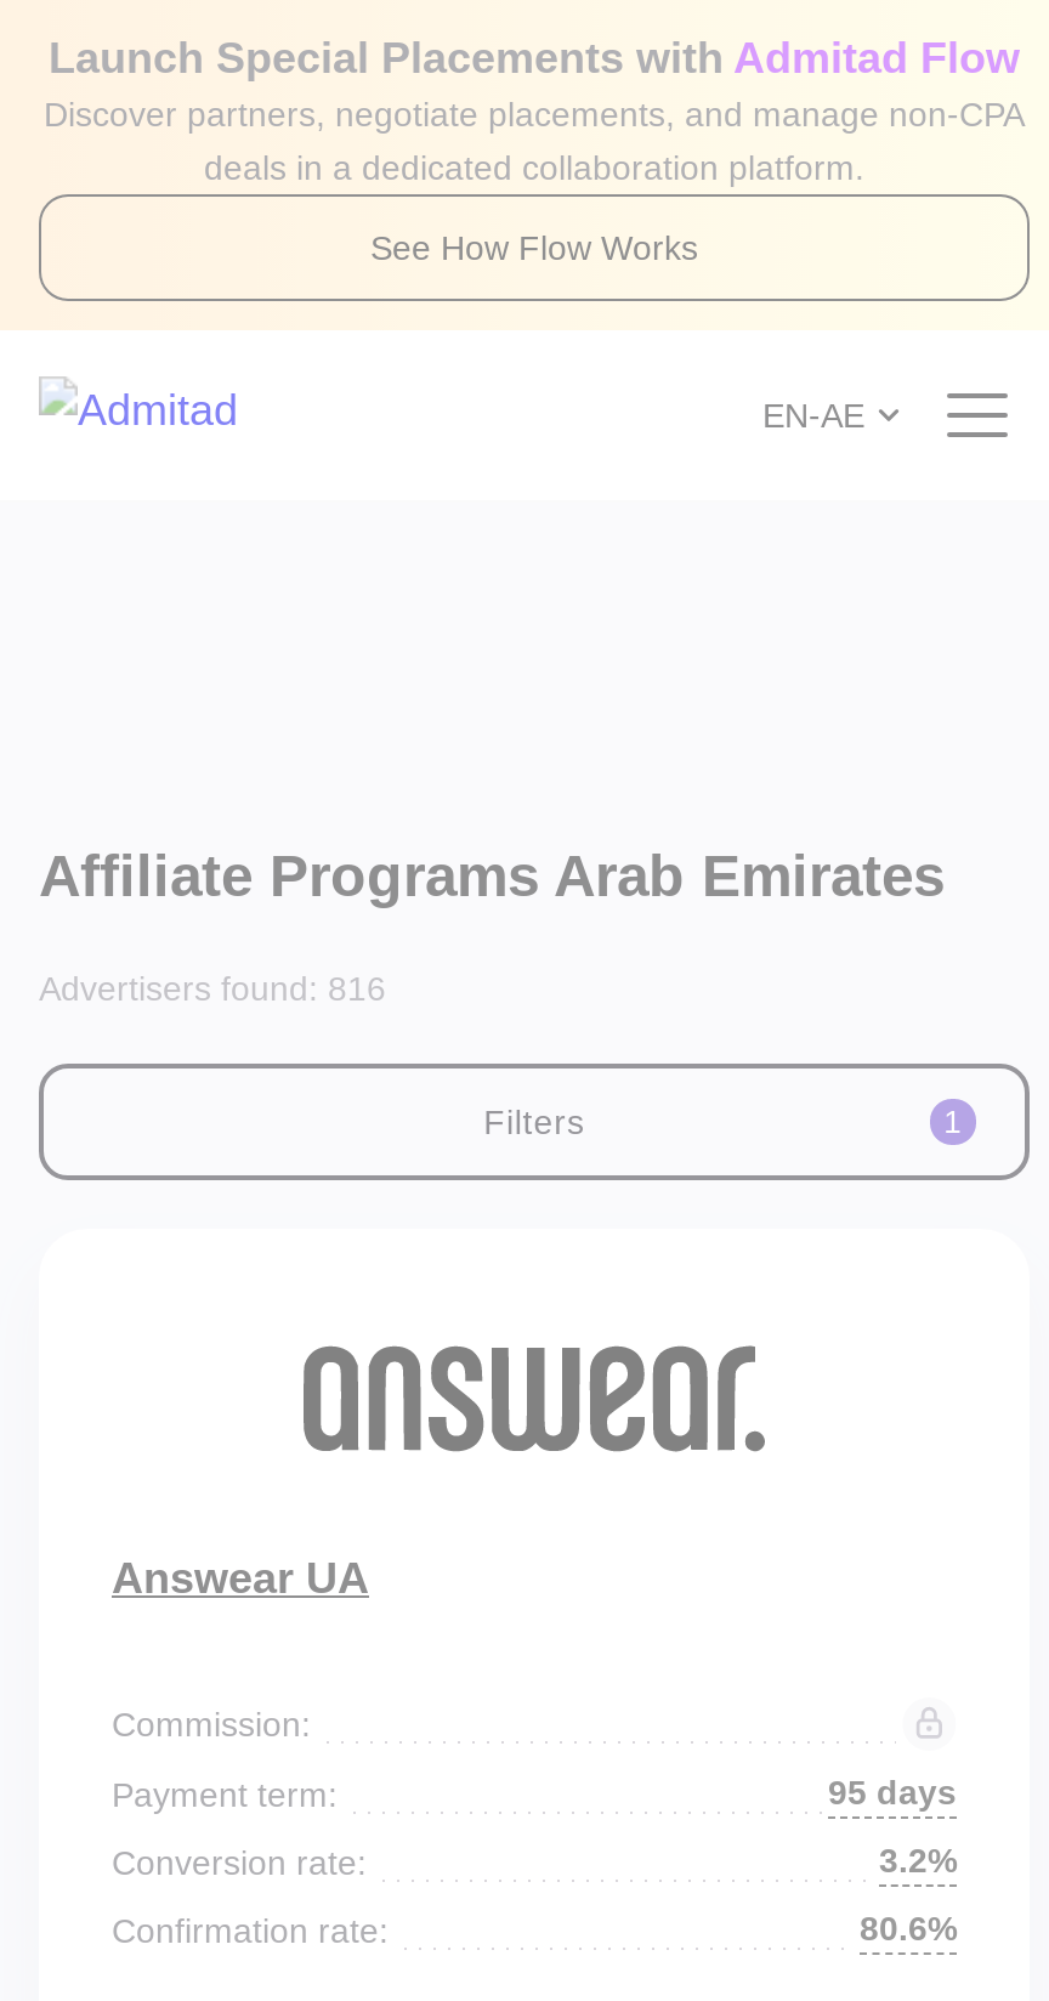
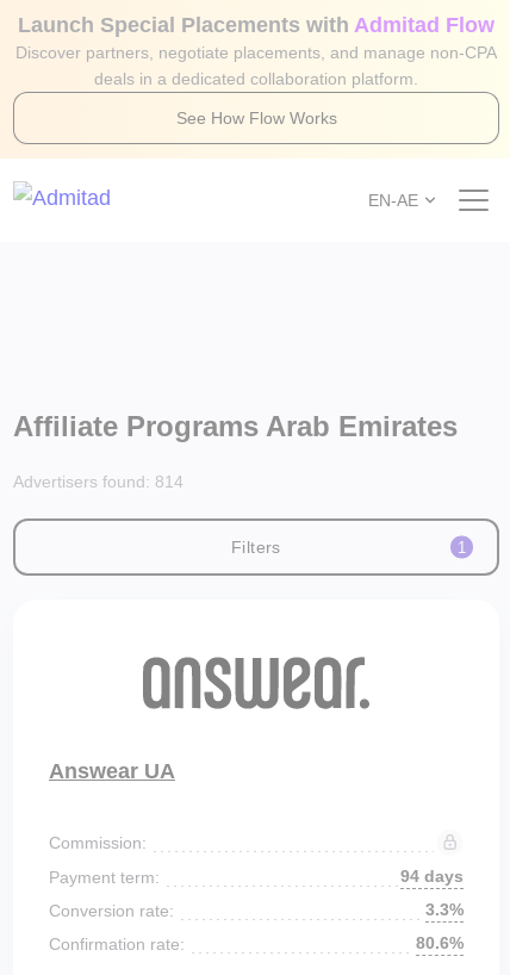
[39,969,386,1008] Advertisers found: 816 -> [13,472,184,491] Advertisers found: 814
[828,1773,957,1812] 95 days -> [400,867,464,886] 94 days
[879,1841,957,1880] 3.2% -> [425,900,464,919] 3.3%

